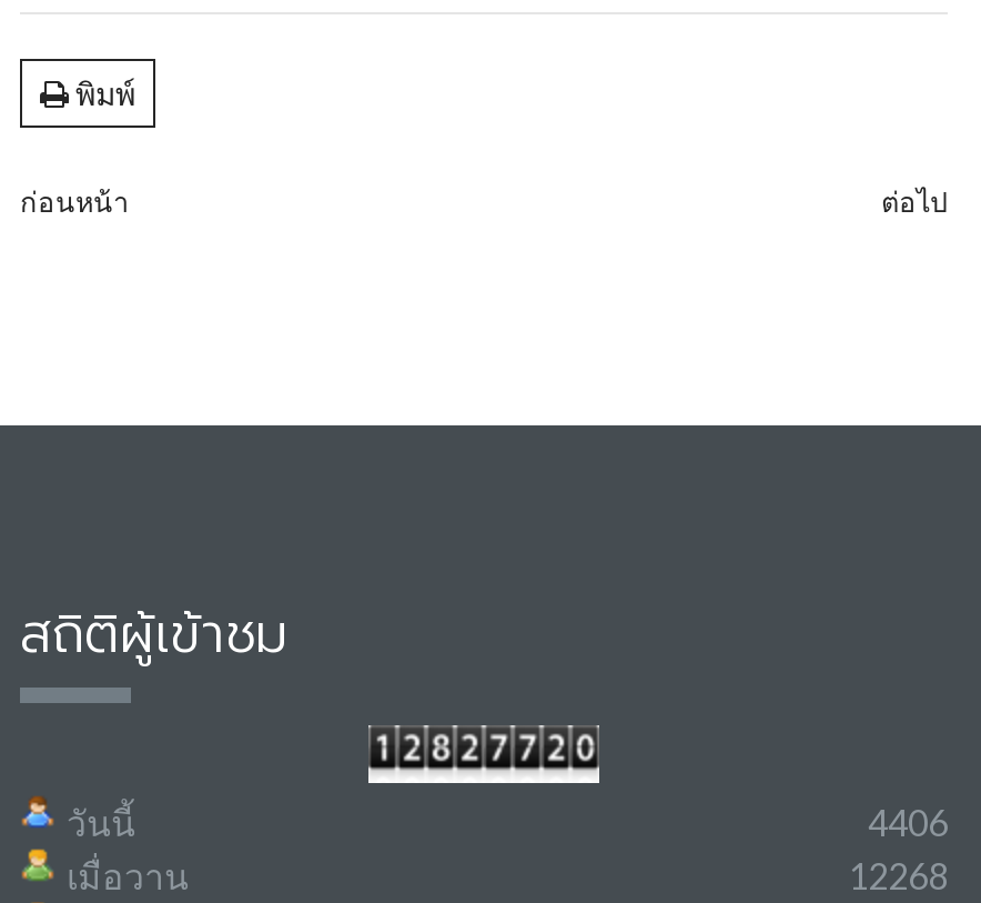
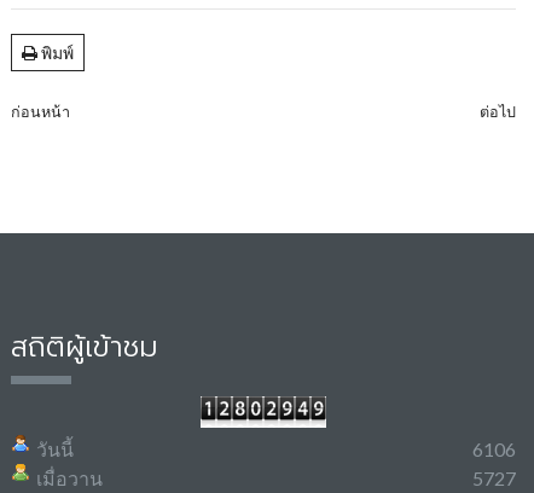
[868,801,948,843] 4406 -> [472,437,516,460] 6106
[848,854,948,896] 12268 -> [472,466,516,489] 5727

